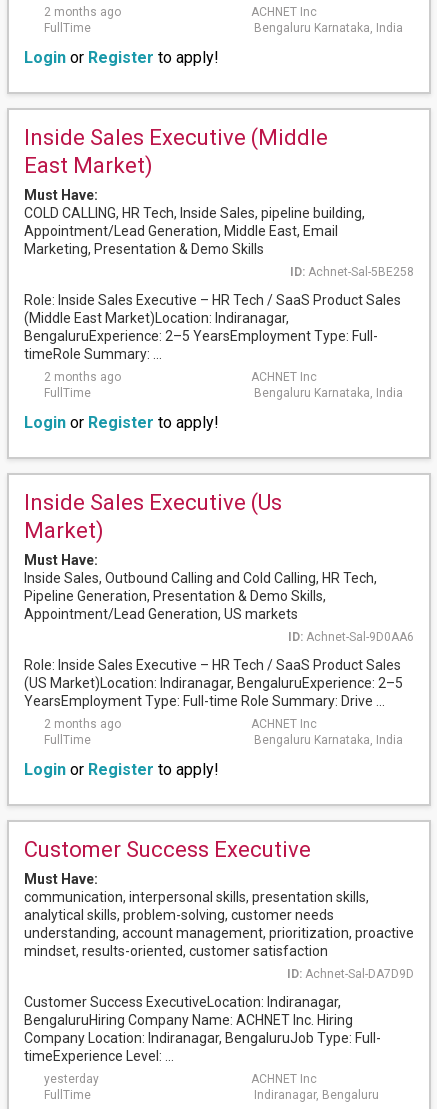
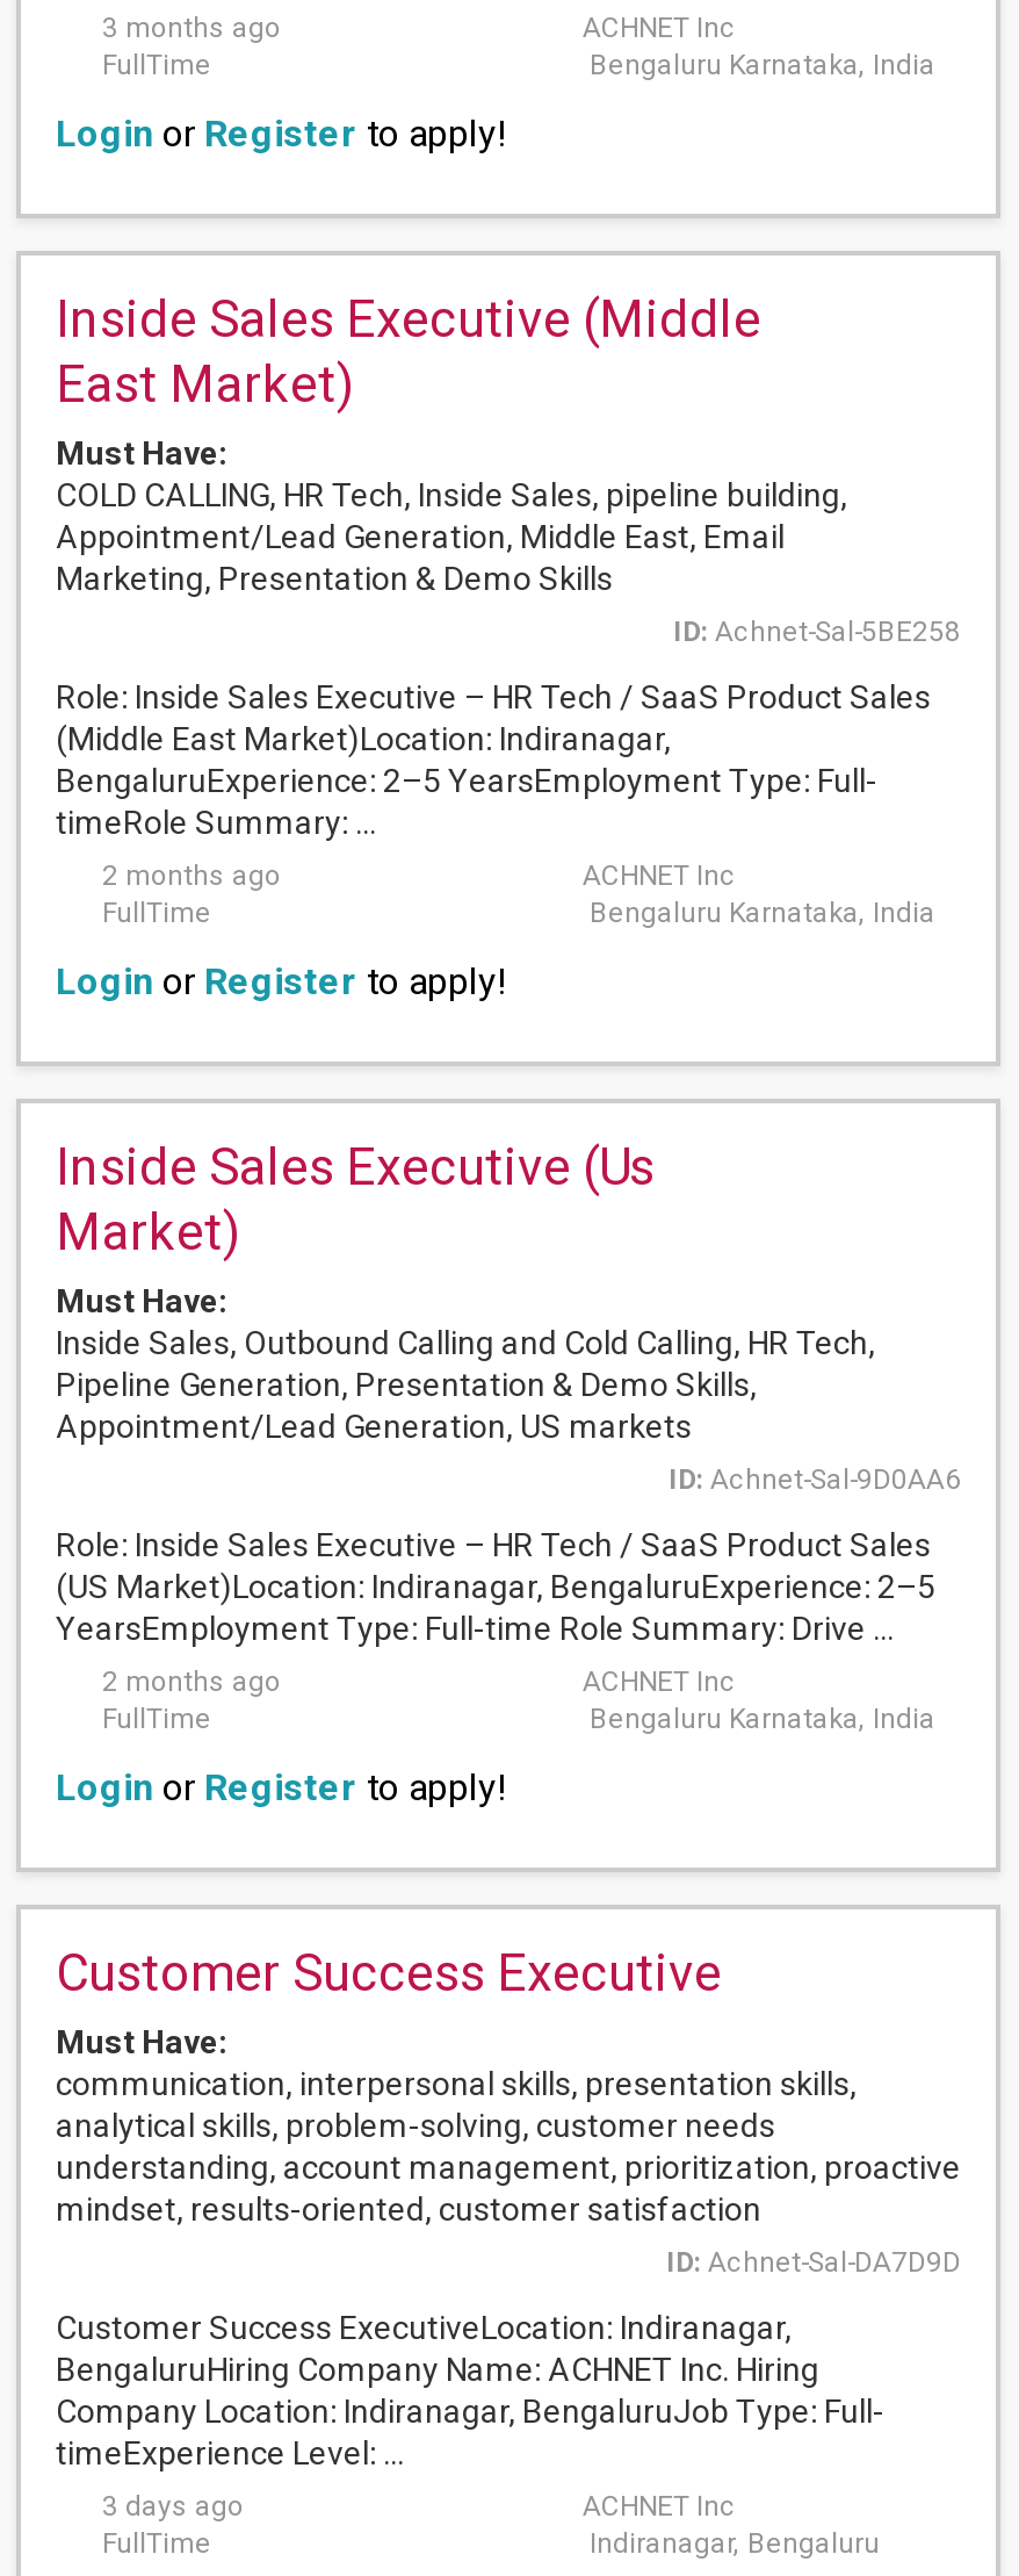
[44,5,121,19] 2 months ago -> [102,12,281,44] 3 months ago
[44,1072,99,1086] yesterday -> [102,2490,244,2523] 3 days ago

